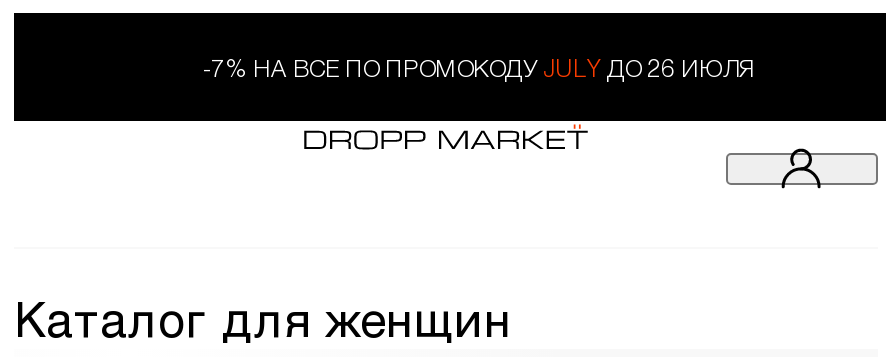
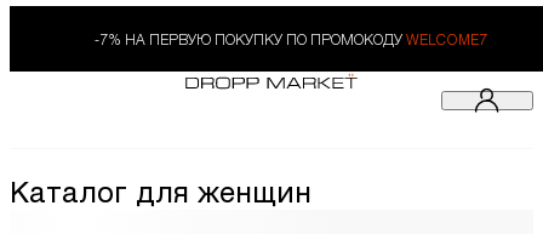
[203,53,753,81] -7% НА ВСЕ ПО ПРОМОКОДУ JULY ДО 26 ИЮЛЯ -> [95,30,487,47] -7% НА ПЕРВУЮ ПОКУПКУ ПО ПРОМОКОДУ WELCOME7

